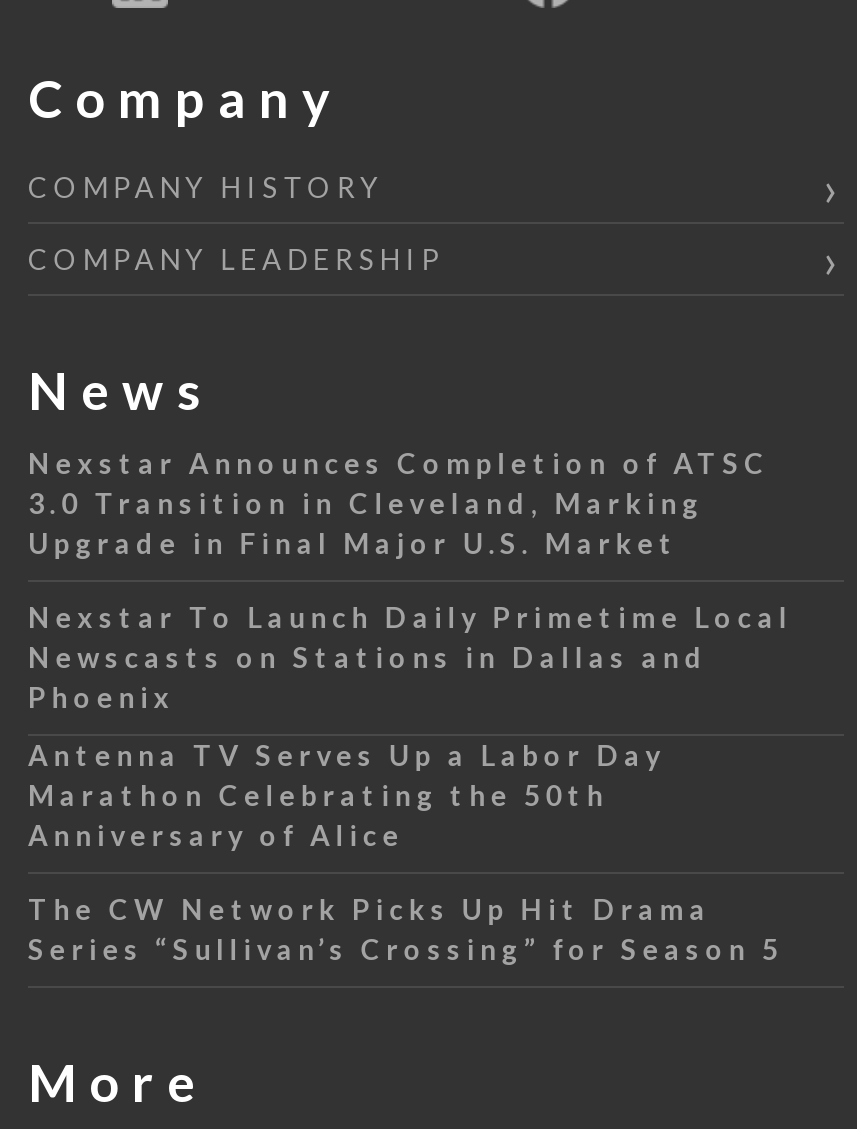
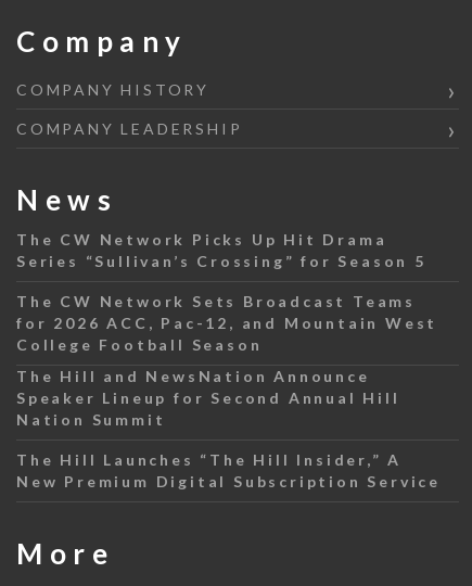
[28,446,792,852] Nexstar Announces Completion of ATSC | 3.0 Transition in Cleveland, Marking | Upgrade in Final Major U.S. Market | Nexstar To Launch Daily Primetime Local | Newscasts on Stations in Dallas and | Phoenix | Antenna TV Serves Up a Labor Day | Marathon Celebrating the 50th | Anniversary of Alice -> none
moved [28,892,784,966] -> [16,230,426,270]: The CW Network Picks Up Hit Drama | Series “Sullivan’s Crossing” for Season 5
none -> [16,292,441,491] The CW Network Sets Broadcast Teams | for 2026 ACC, Pac-12, and Mountain West | College Football Season | The Hill and NewsNation Announce | Speaker Lineup for Second Annual Hill | Nation Summit | The Hill Launches “The Hill Insider,” A | New Premium Digital Subscription Service

